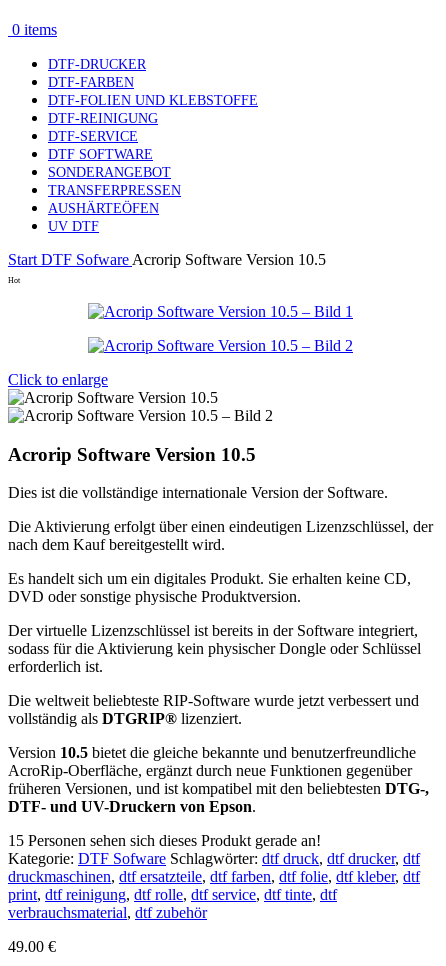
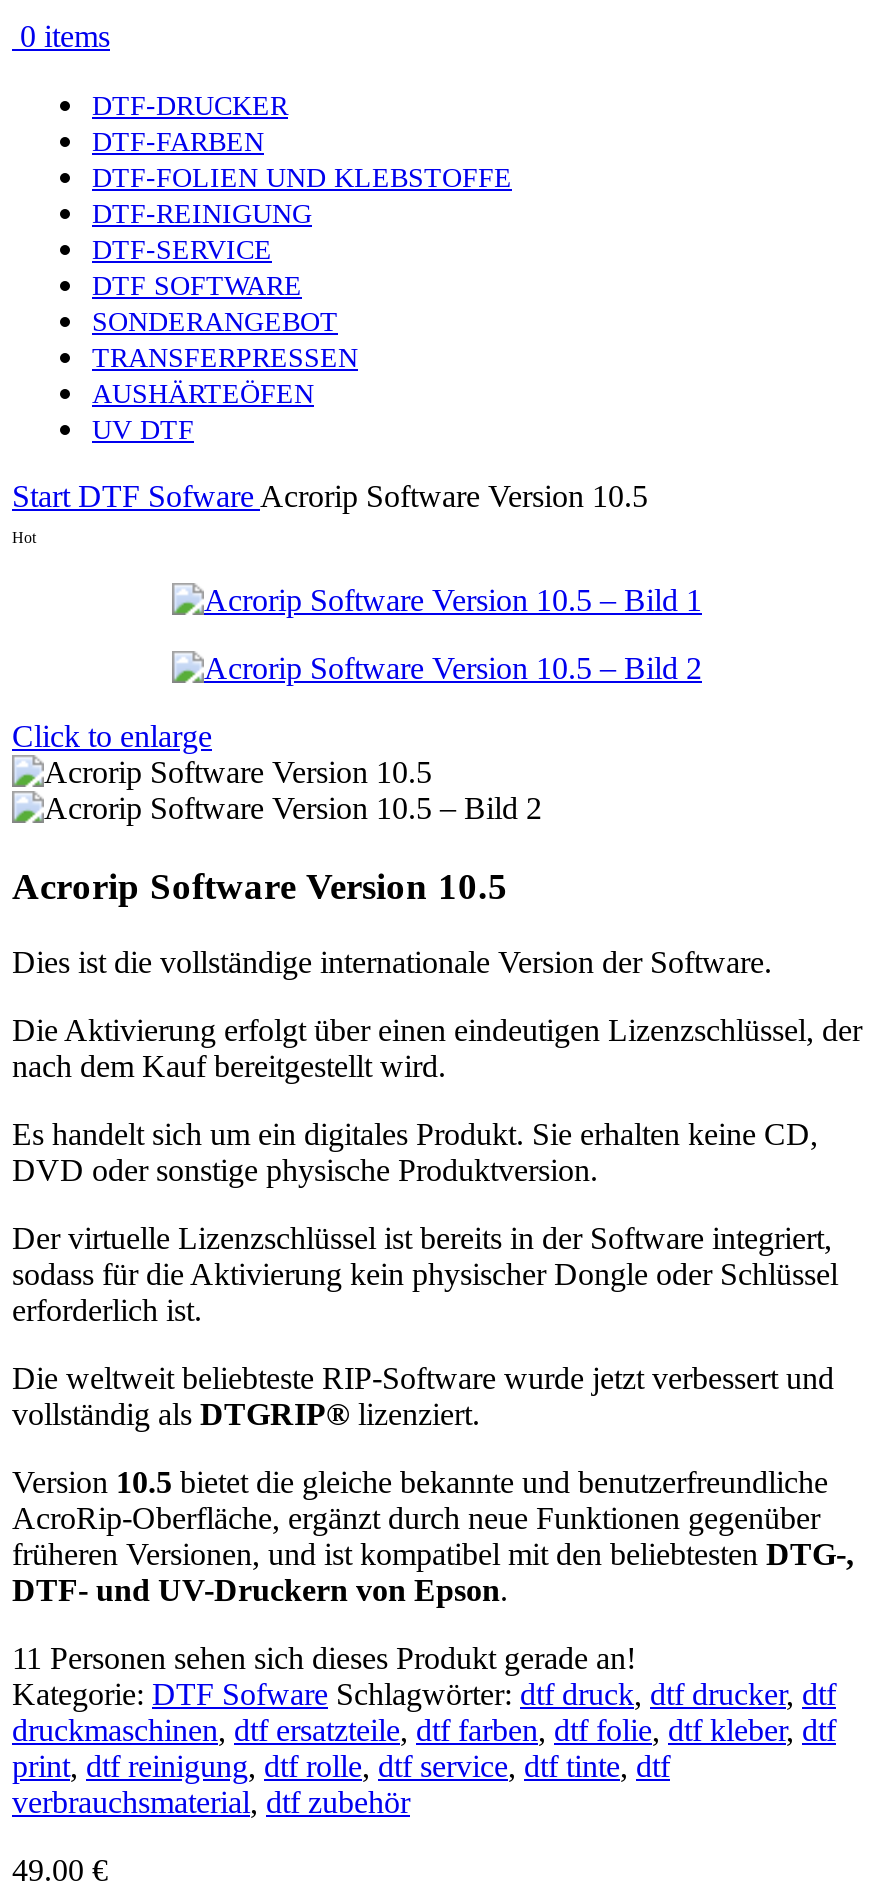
[8,832,321,849] 15 Personen sehen sich dieses Produkt gerade an! -> [12,1642,636,1676] 11 Personen sehen sich dieses Produkt gerade an!

